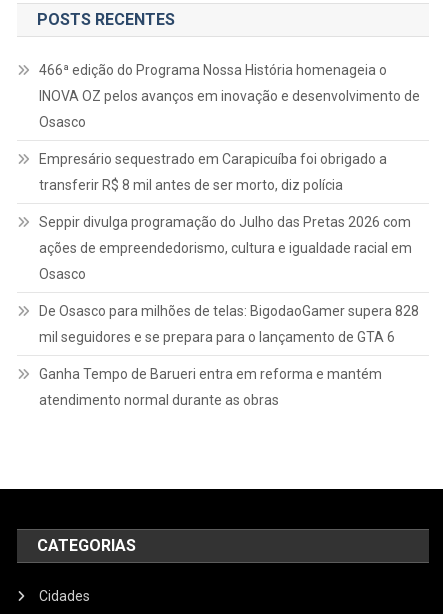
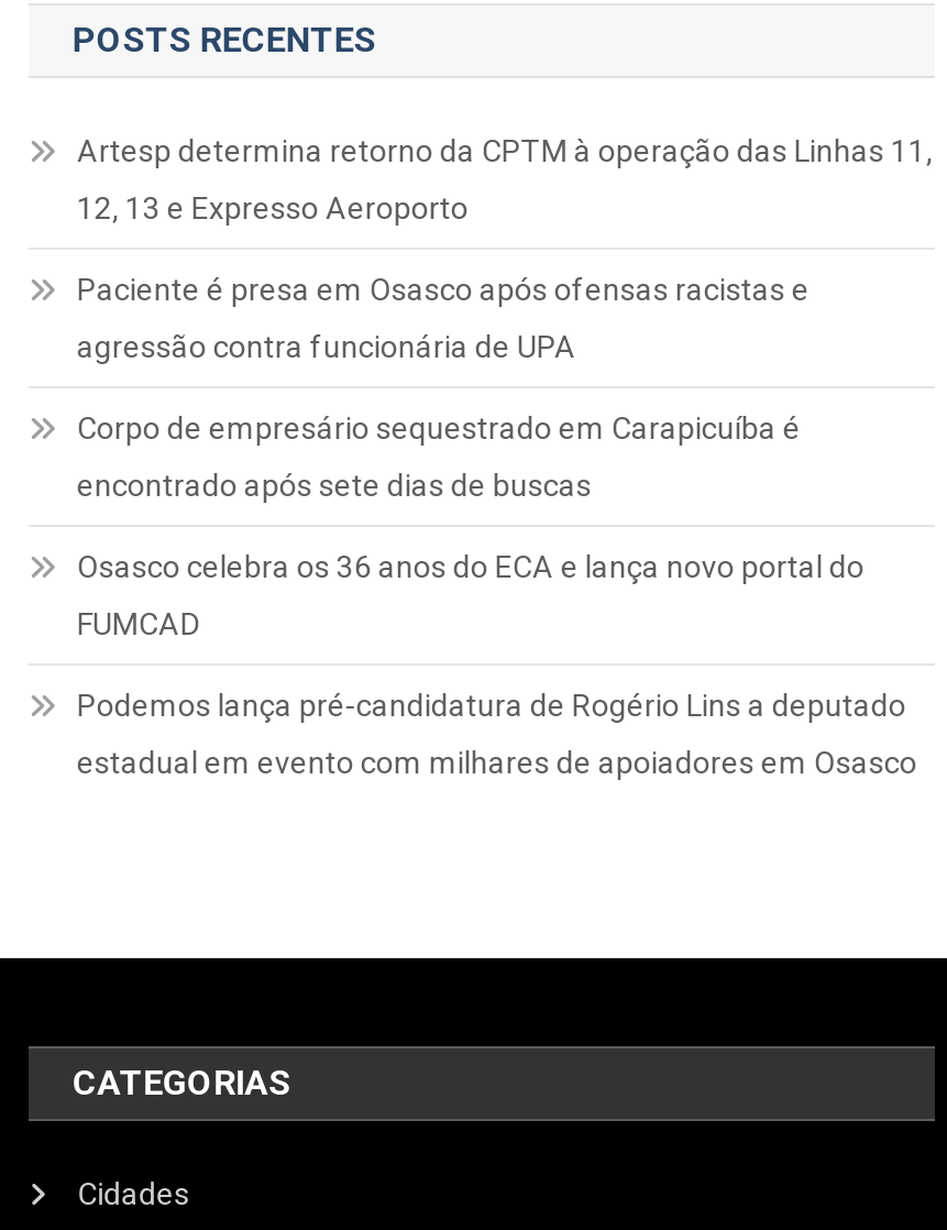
[39,62,420,408] 466ª edição do Programa Nossa História homenageia o | INOVA OZ pelos avanços em inovação e desenvolvimento de | Osasco | Empresário sequestrado em Carapicuíba foi obrigado a | transferir R$ 8 mil antes de ser morto, diz polícia | Seppir divulga programação do Julho das Pretas 2026 com | ações de empreendedorismo, cultura e igualdade racial em | Osasco | De Osasco para milhões de telas: BigodaoGamer supera 828 | mil seguidores e se prepara para o lançamento de GTA 6 | Ganha Tempo de Barueri entra em reforma e mantém | atendimento normal durante as obras -> [77,133,932,780] Artesp determina retorno da CPTM à operação das Linhas 11, | 12, 13 e Expresso Aeroporto | Paciente é presa em Osasco após ofensas racistas e | agressão contra funcionária de UPA | Corpo de empresário sequestrado em Carapicuíba é | encontrado após sete dias de buscas | Osasco celebra os 36 anos do ECA e lança novo portal do | FUMCAD | Podemos lança pré-candidatura de Rogério Lins a deputado | estadual em evento com milhares de apoiadores em Osasco

